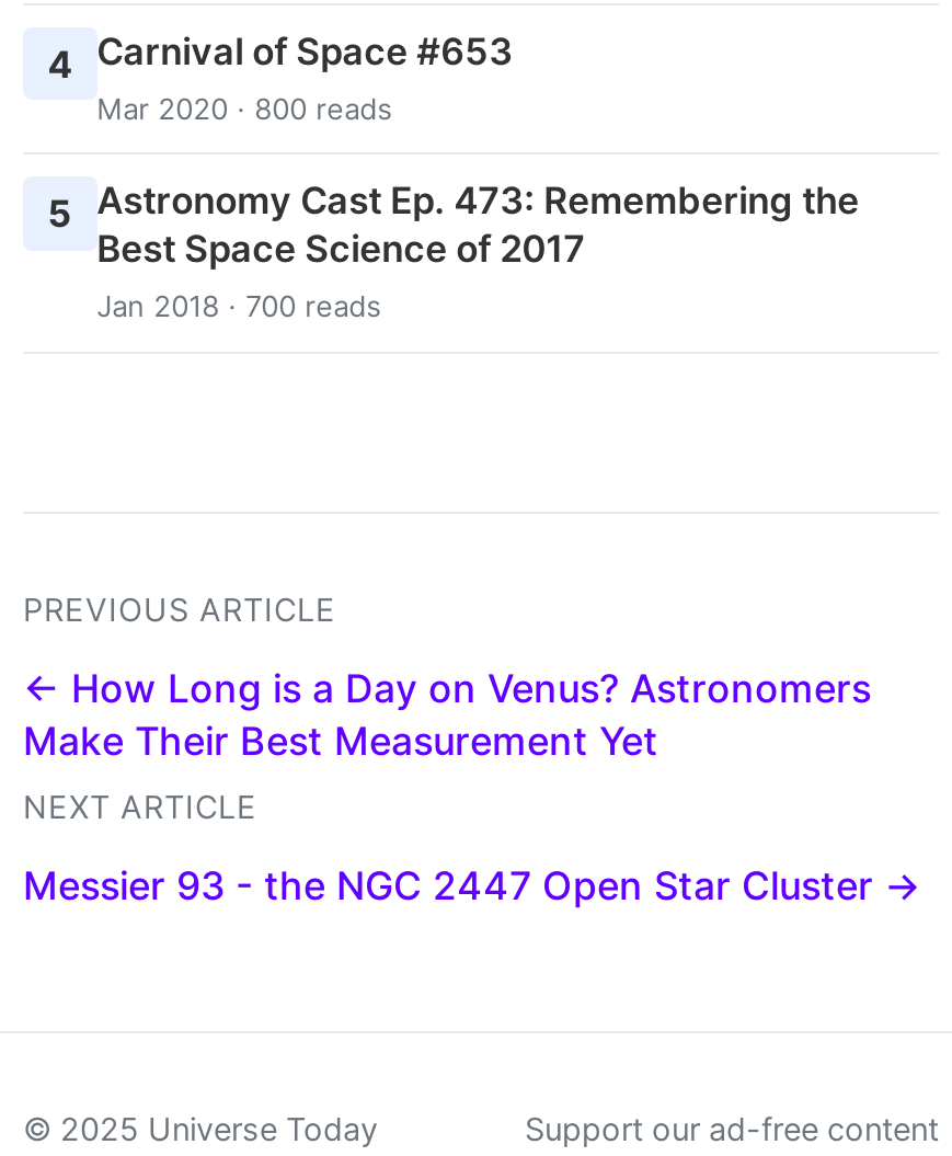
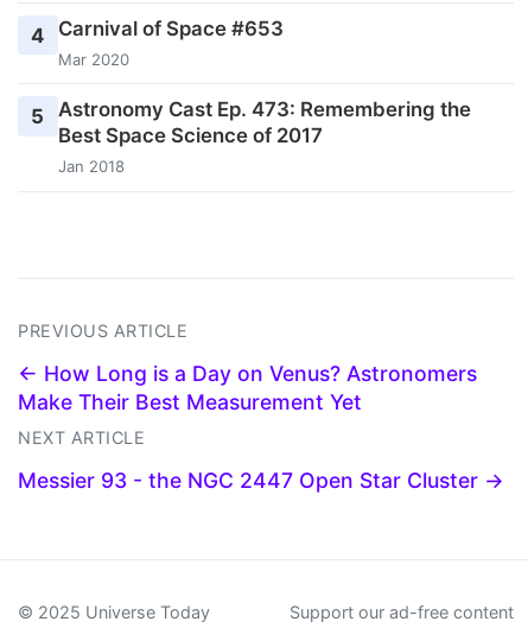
[97,91,392,126] Mar 2020 · 800 reads -> [58,50,129,69] Mar 2020
[97,288,381,323] Jan 2018 · 700 reads -> [58,157,124,176] Jan 2018

